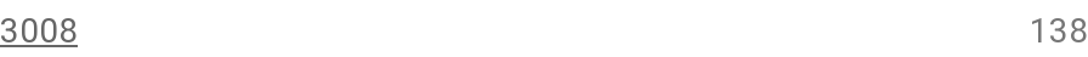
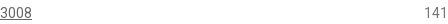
[1030,11,1088,50] 138 -> [424,5,448,21] 141

